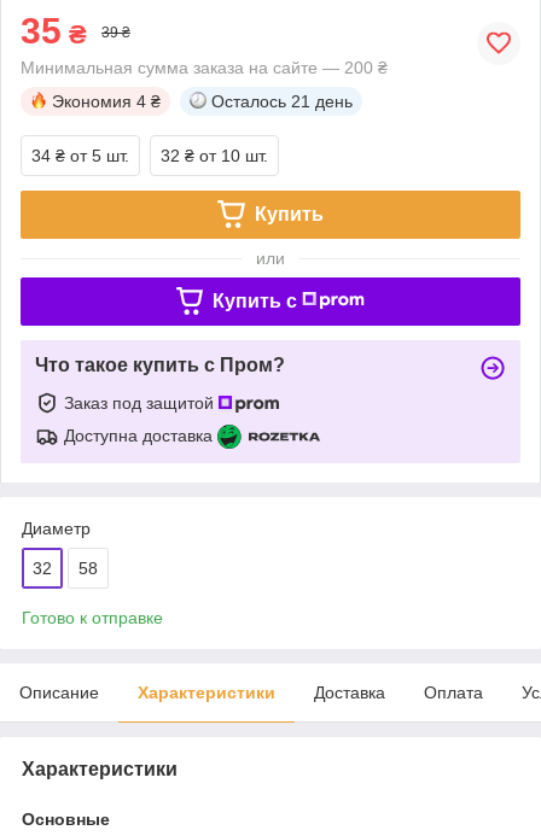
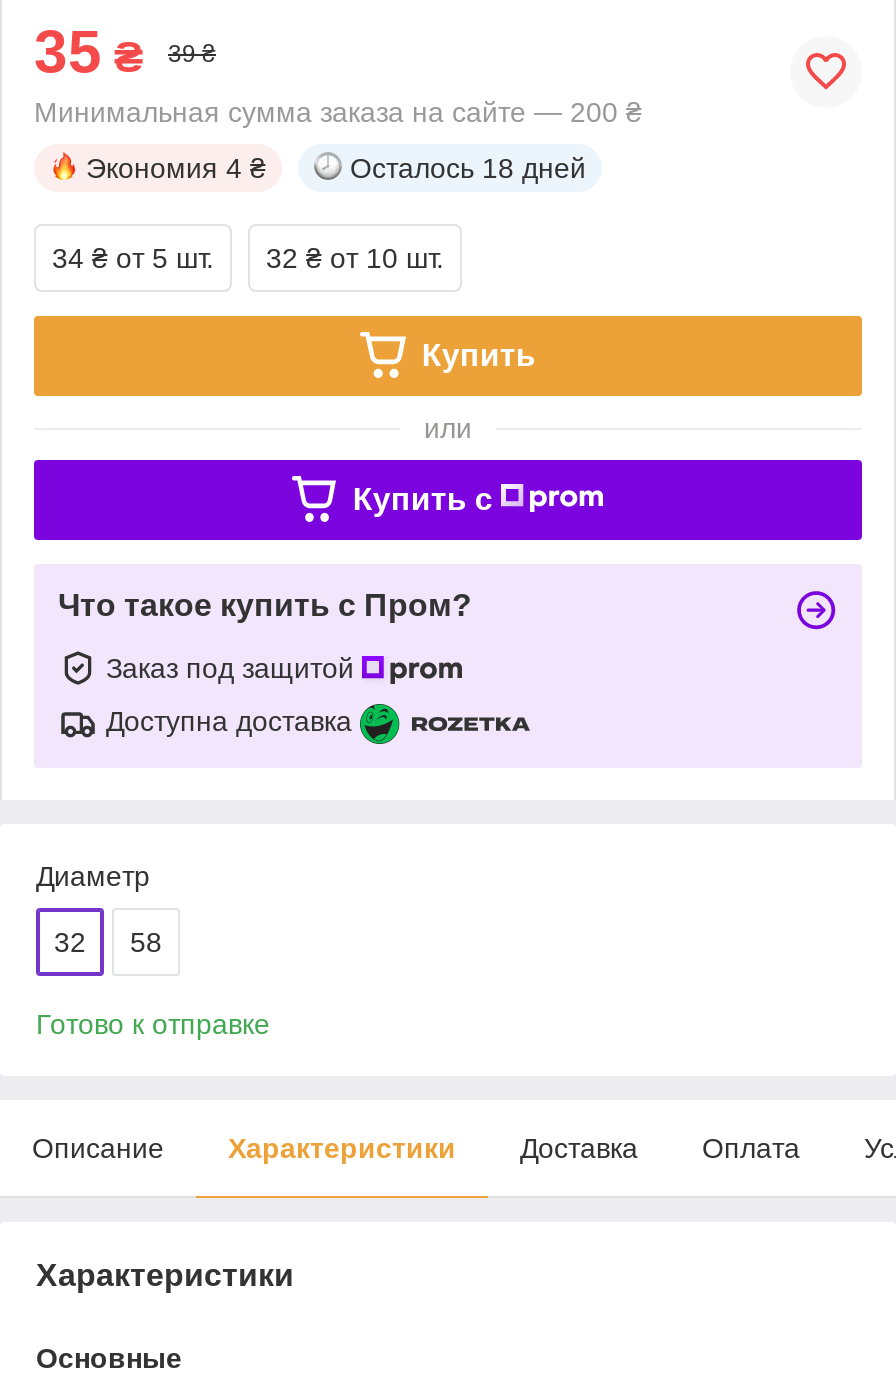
[211,91,353,111] Осталось 21 день -> [350,152,586,184] Осталось 18 дней

